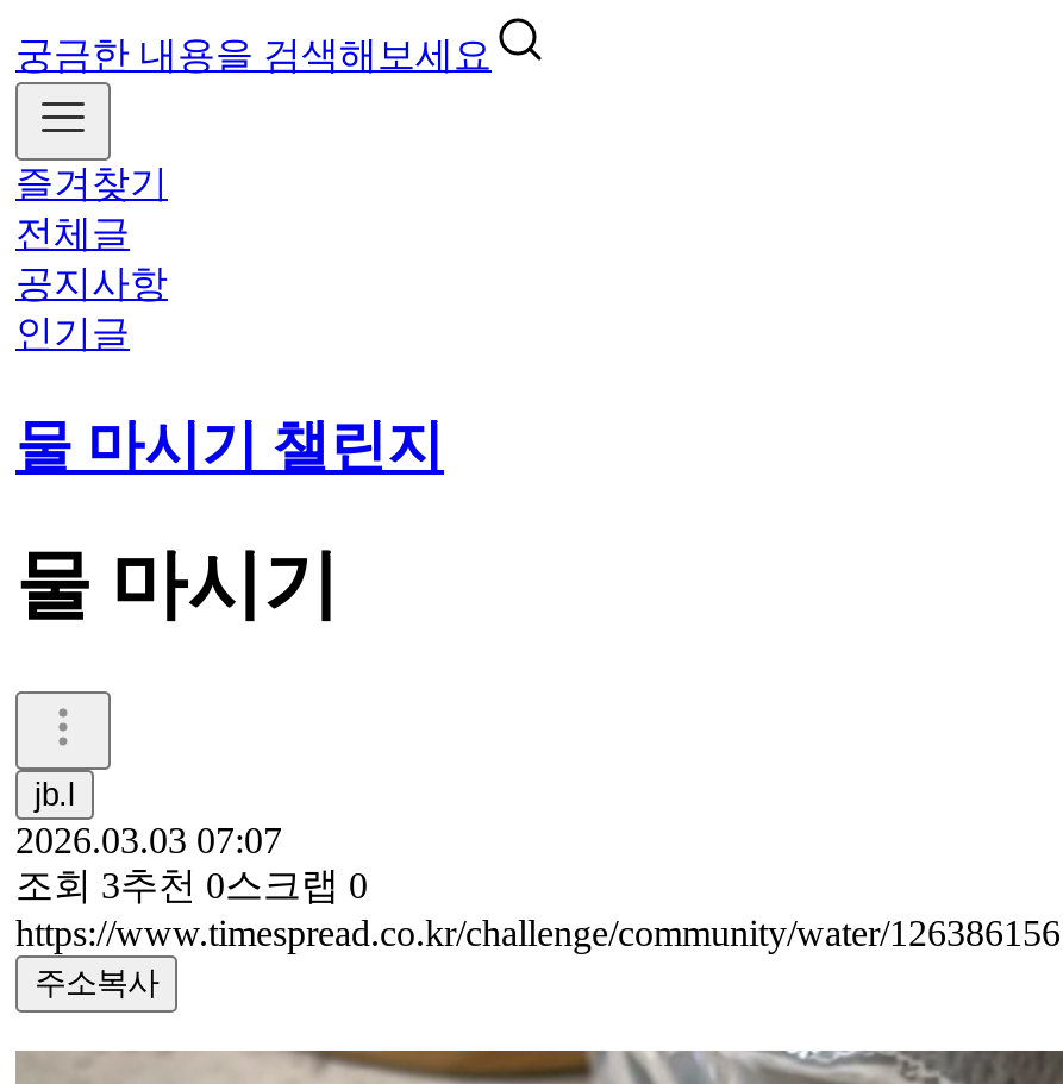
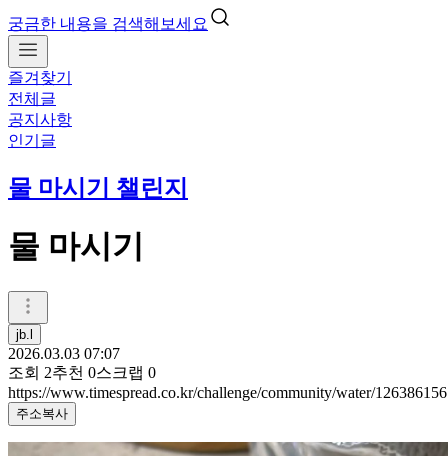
[15,865,368,905] 조회 3추천 0스크랩 0 -> [8,364,156,381] 조회 2추천 0스크랩 0

